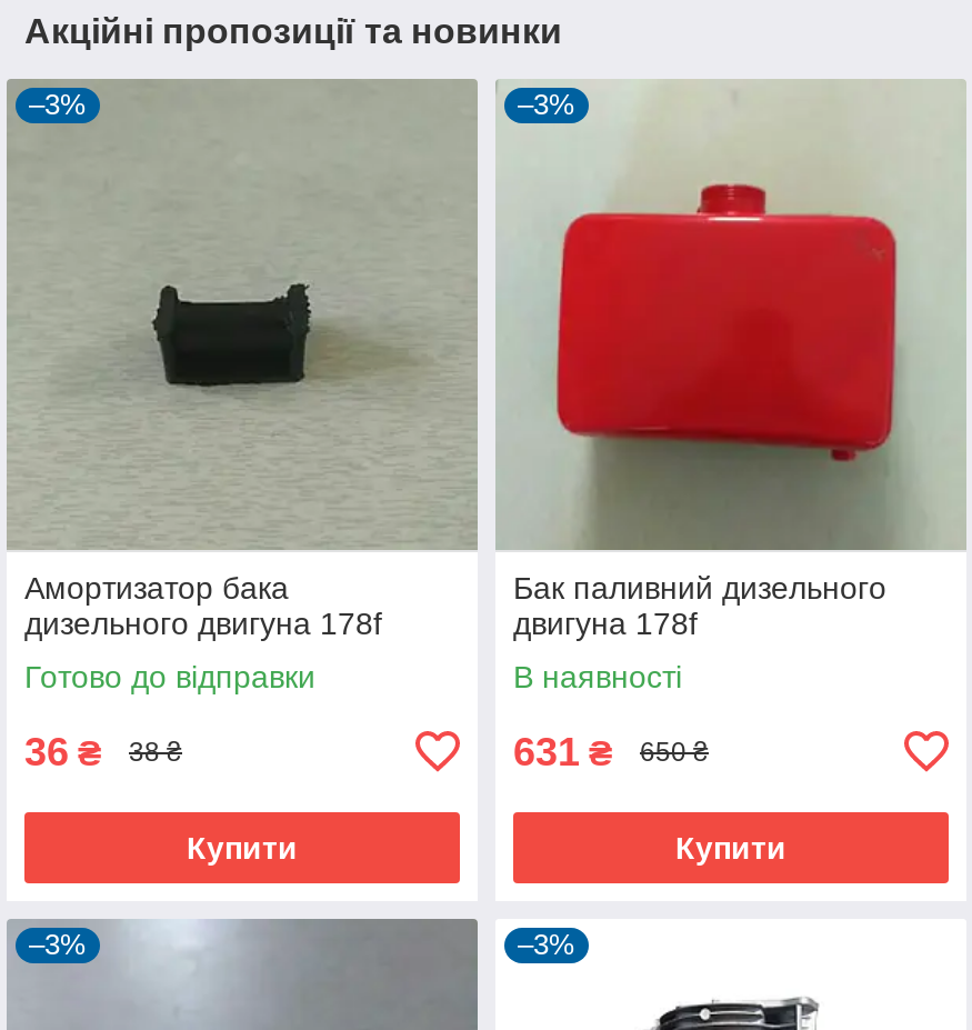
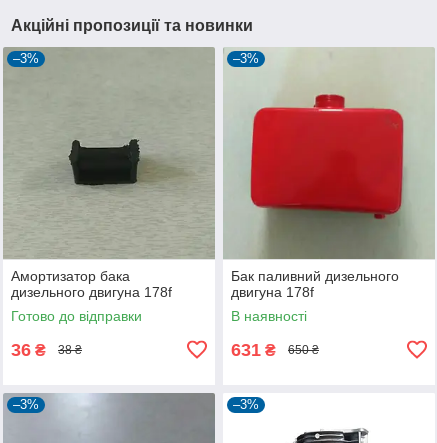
[187,830,298,865] Купити -> none
[675,830,786,865] Купити -> none

